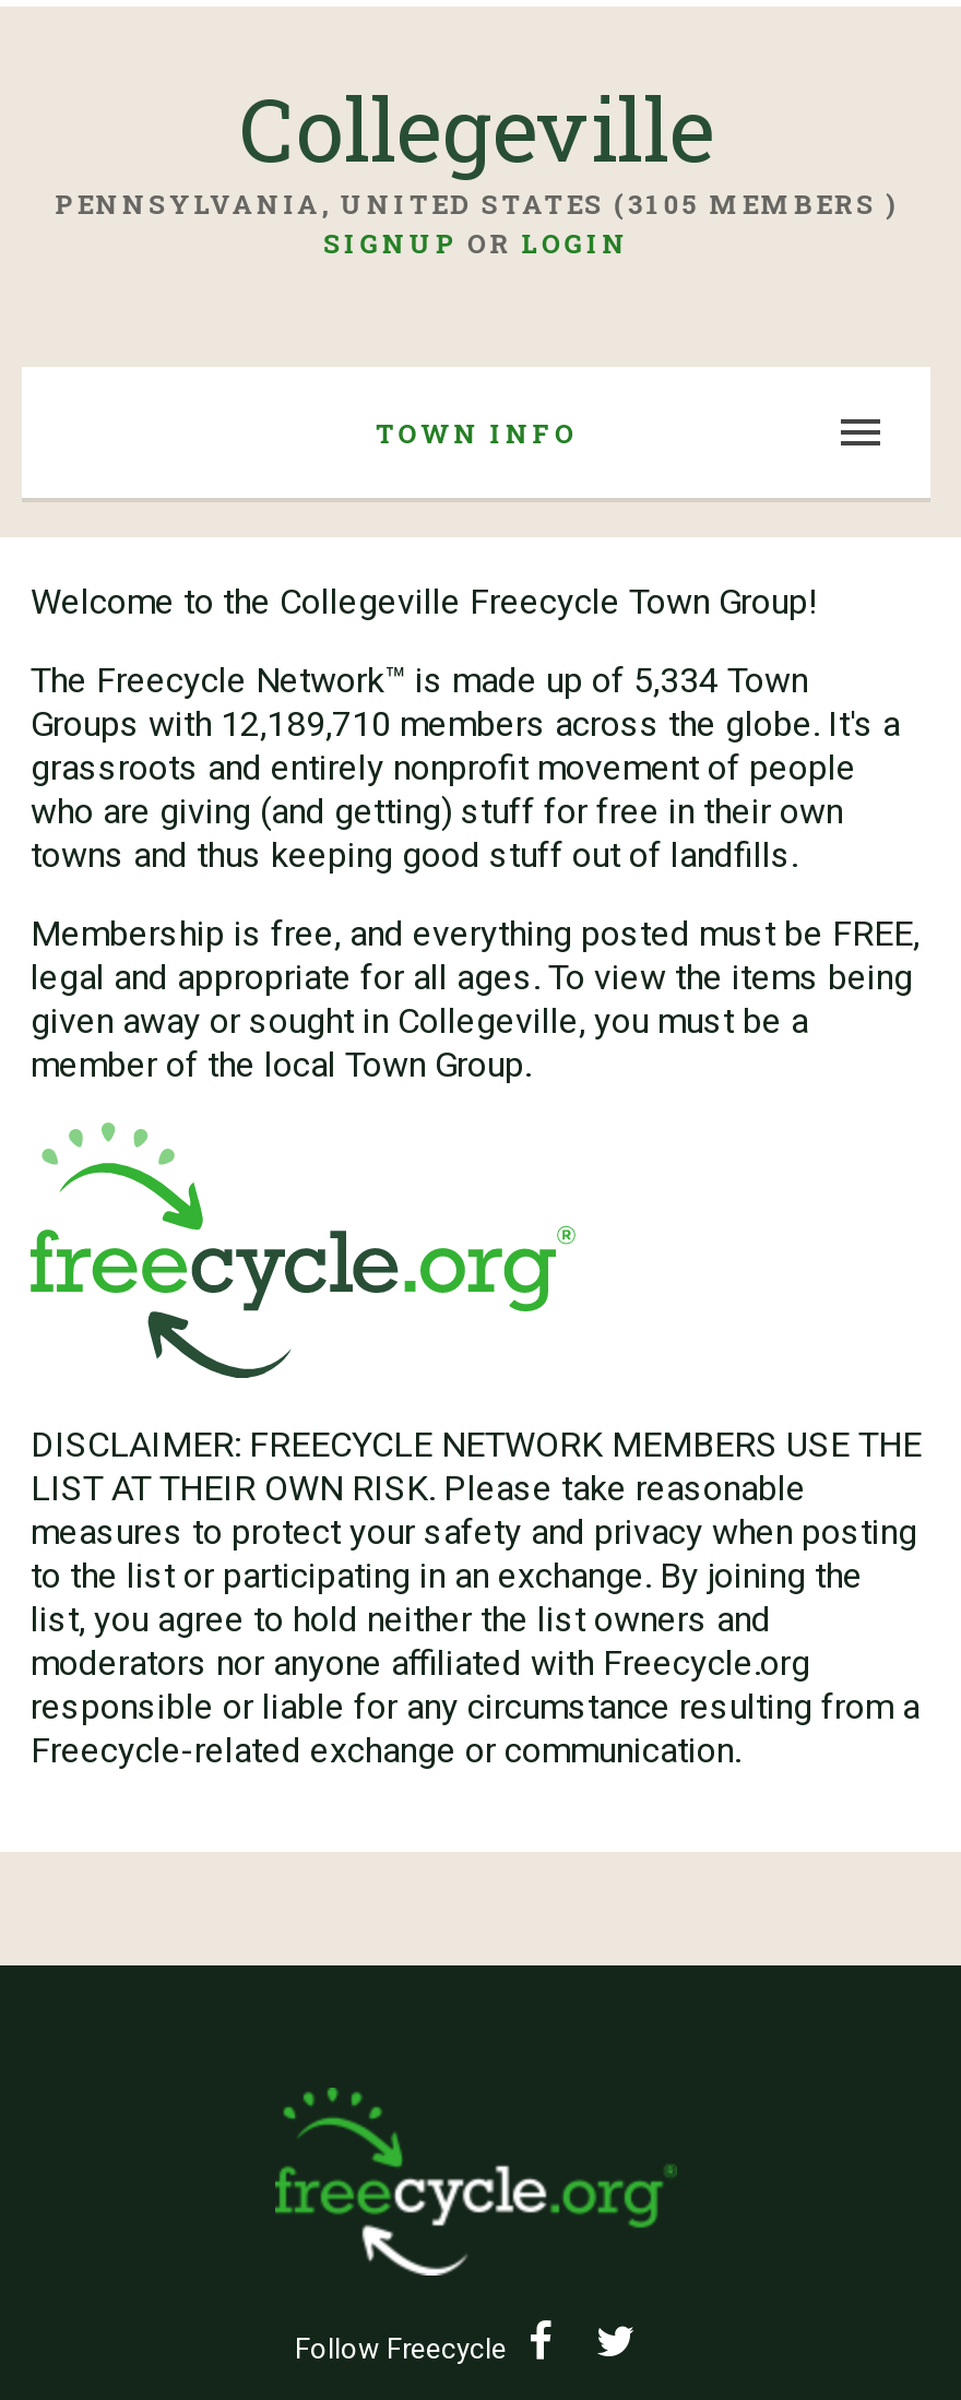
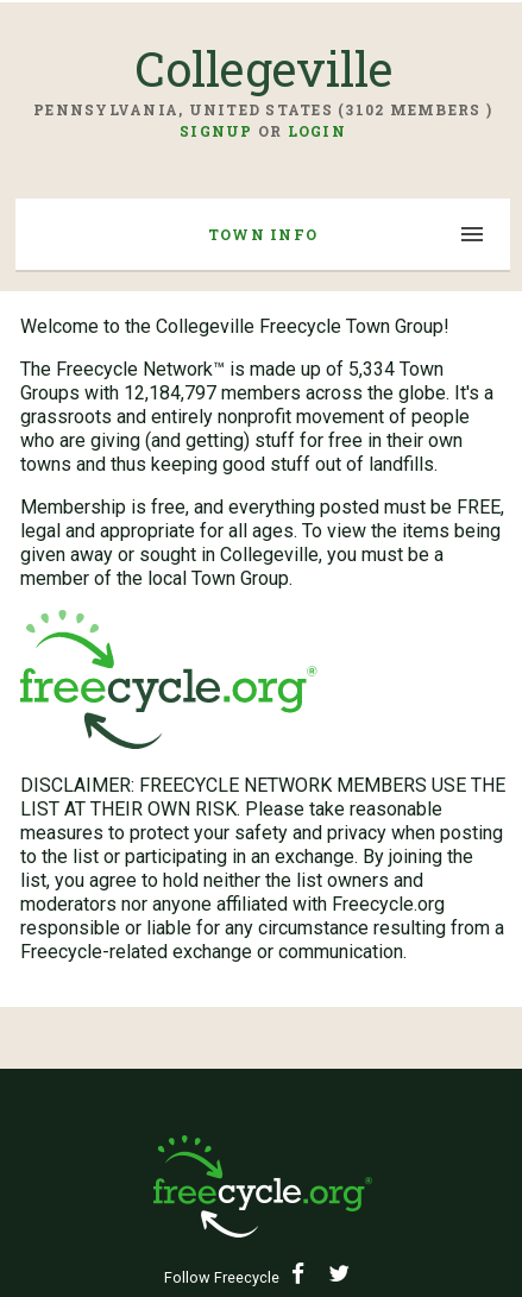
[55,186,897,221] PENNSYLVANIA, UNITED STATES (3105 MEMBERS ) -> [33,100,492,119] PENNSYLVANIA, UNITED STATES (3102 MEMBERS )
[31,703,900,745] Groups with 12,189,710 members across the globe. It's a -> [20,382,493,404] Groups with 12,184,797 members across the globe. It's a

